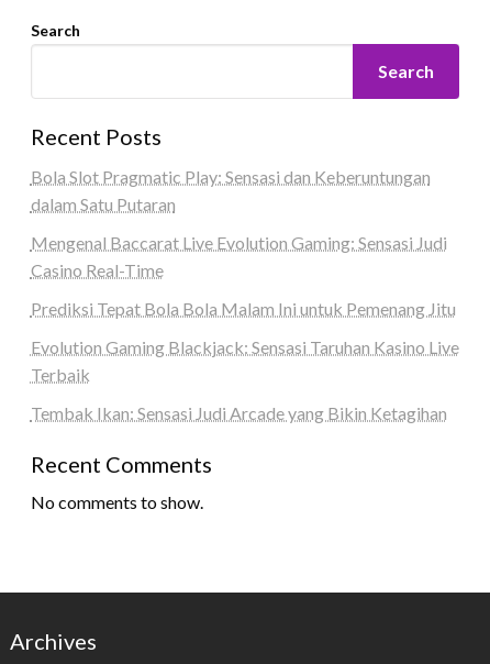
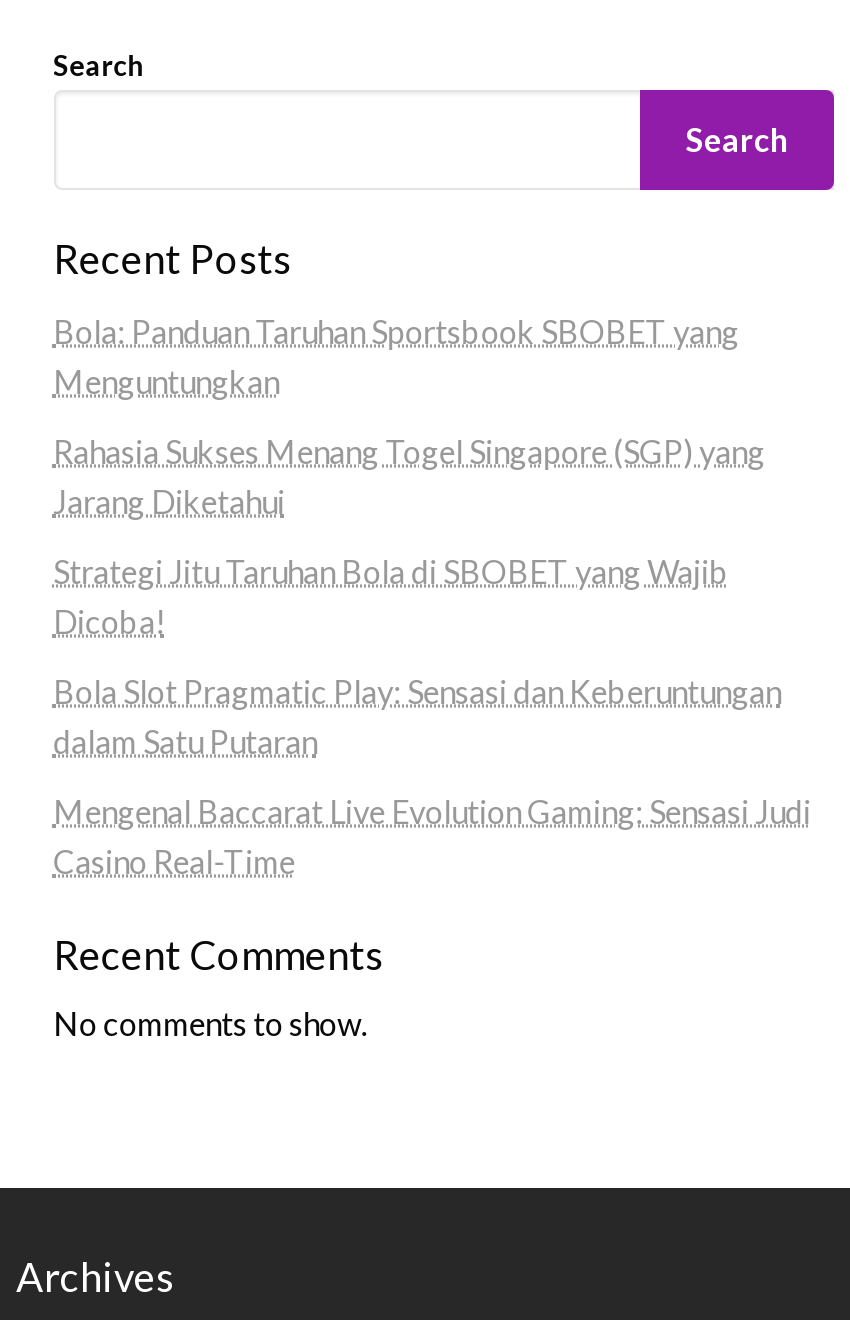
none -> [53,312,765,640] Bola: Panduan Taruhan Sportsbook SBOBET yang | Menguntungkan | Rahasia Sukses Menang Togel Singapore (SGP) yang | Jarang Diketahui | Strategi Jitu Taruhan Bola di SBOBET yang Wajib | Dicoba!
moved [30,166,447,280] -> [53,672,811,880]: Bola Slot Pragmatic Play: Sensasi dan Keberuntungan | dalam Satu Putaran | Mengenal Baccarat Live Evolution Gaming: Sensasi Judi | Casino Real-Time
[30,298,459,423] Prediksi Tepat Bola Bola Malam Ini untuk Pemenang Jitu | Evolution Gaming Blackjack: Sensasi Taruhan Kasino Live | Terbaik | Tembak Ikan: Sensasi Judi Arcade yang Bikin Ketagihan -> none

